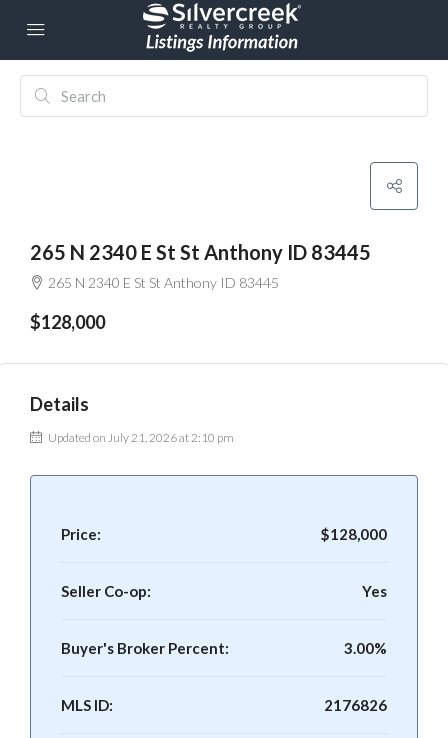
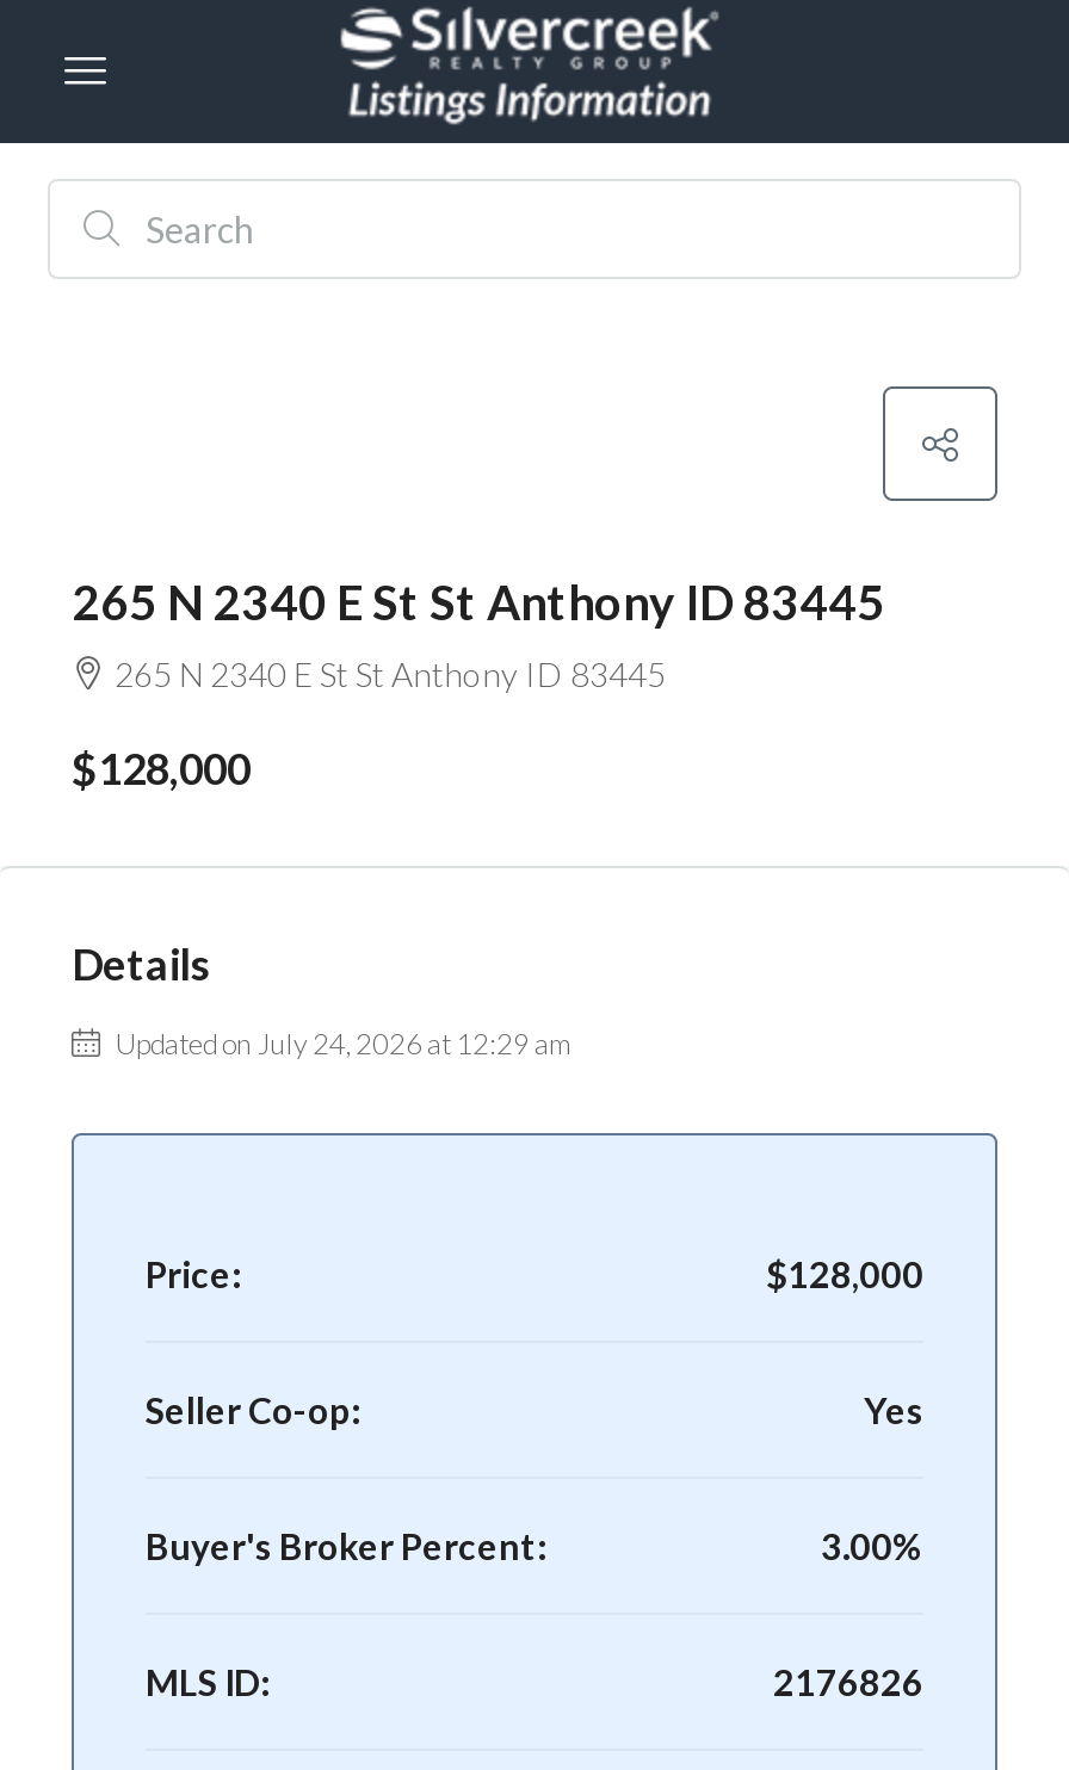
[46,430,234,445] Updated on July 21, 2026 at 2:10 pm -> [110,1026,575,1062] Updated on July 24, 2026 at 12:29 am

